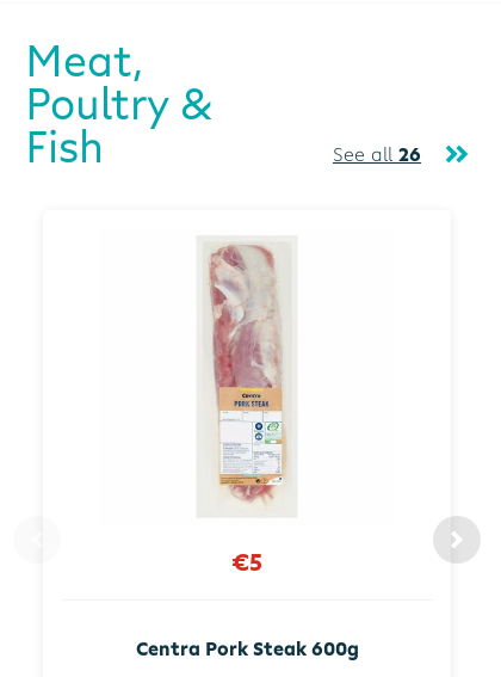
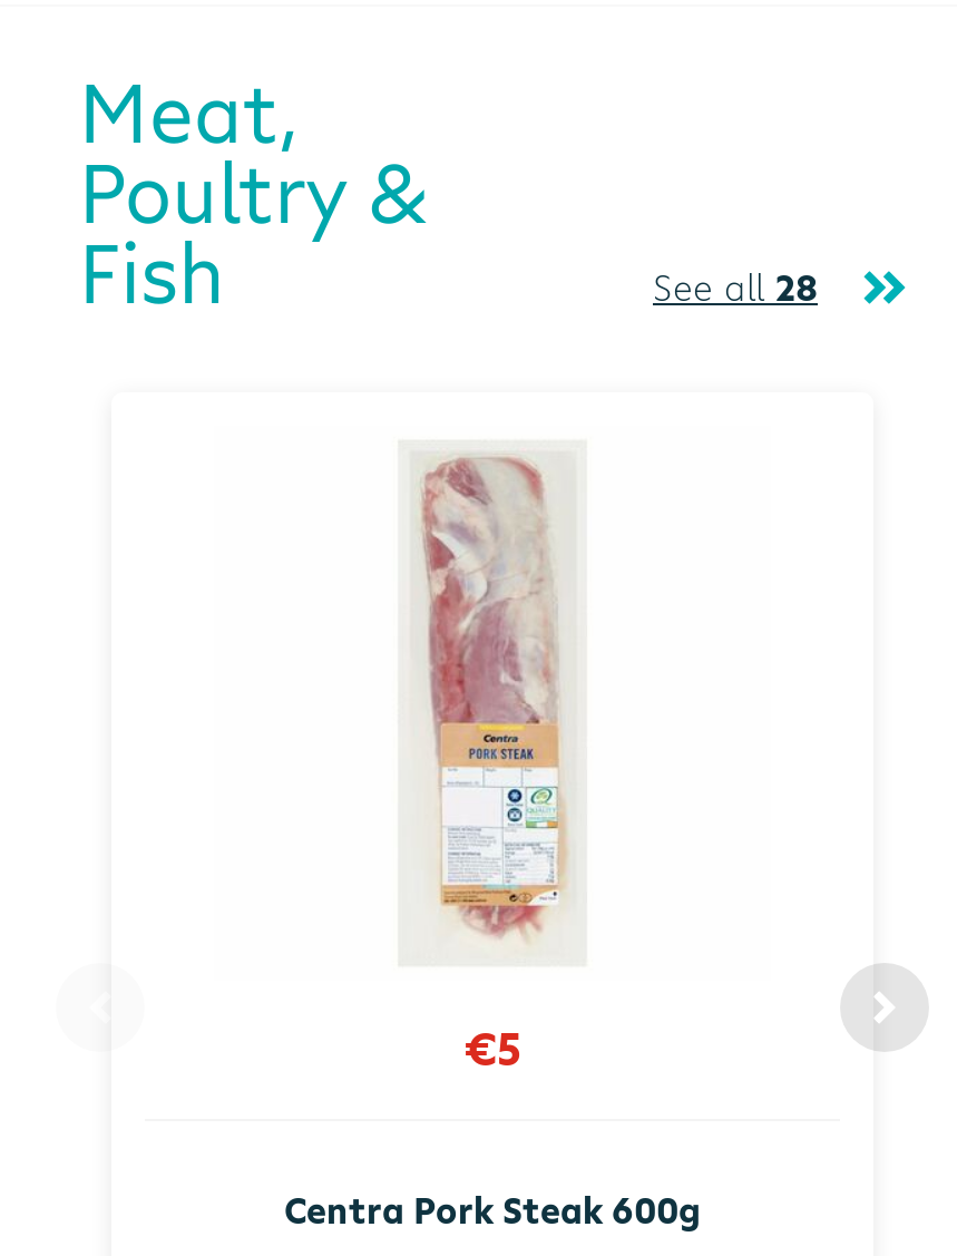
[333,141,421,167] See all 26 -> [653,263,818,312] See all 28

